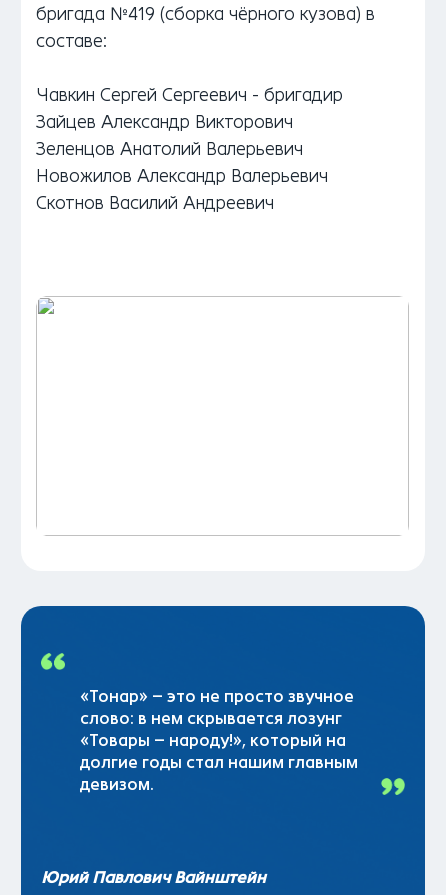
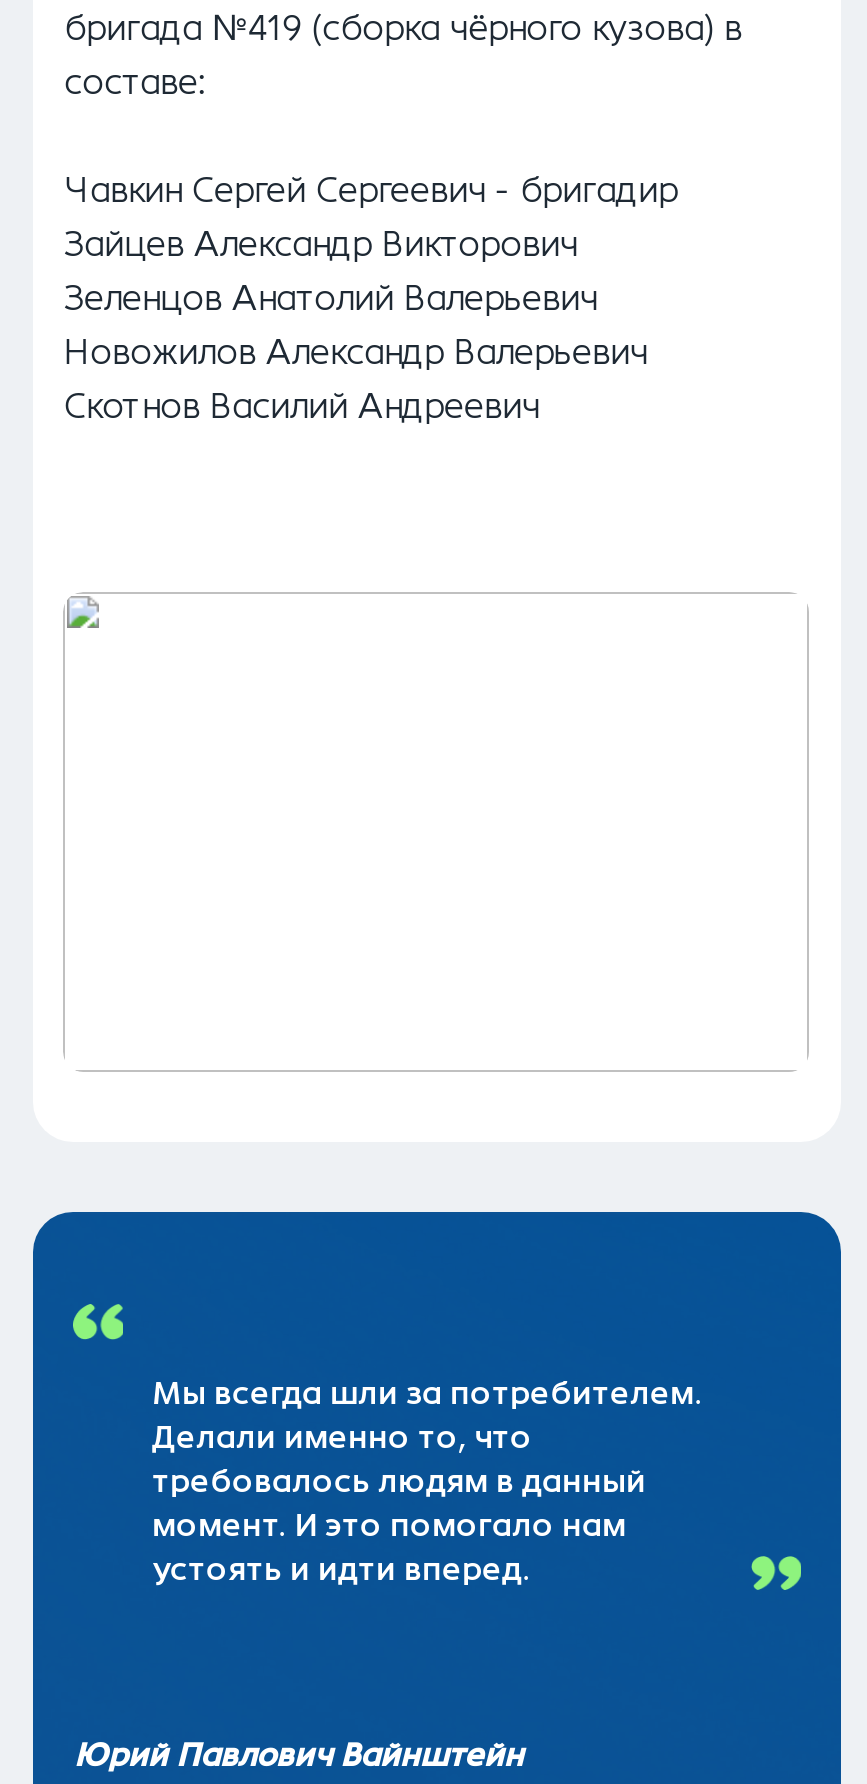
[80,688,358,793] «Тонар» – это не просто звучное | слово: в нем скрывается лозунг | «Товары – народу!», который на | долгие годы стал нашим главным | девизом. -> [152,1376,702,1586] Мы всегда шли за потребителем. | Делали именно то, что | требовалось людям в данный | момент. И это помогало нам | устоять и идти вперед.

